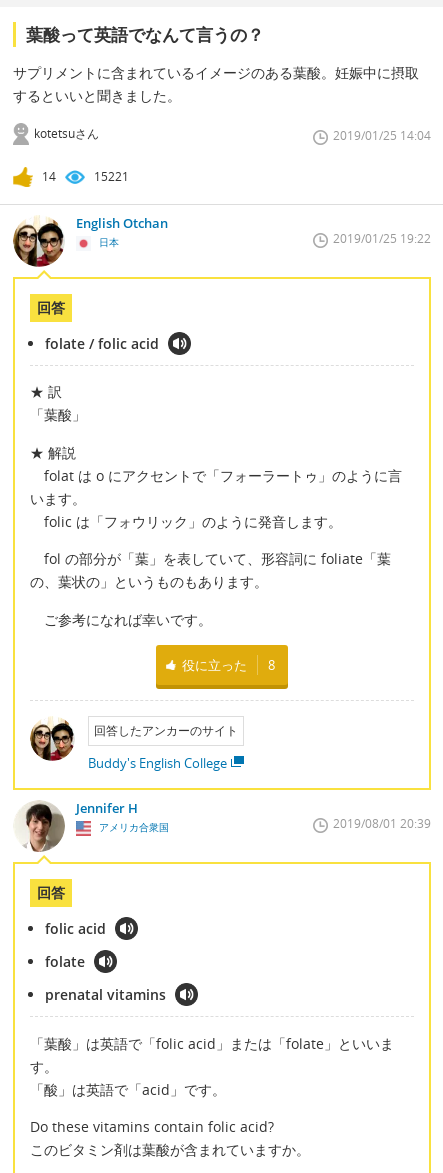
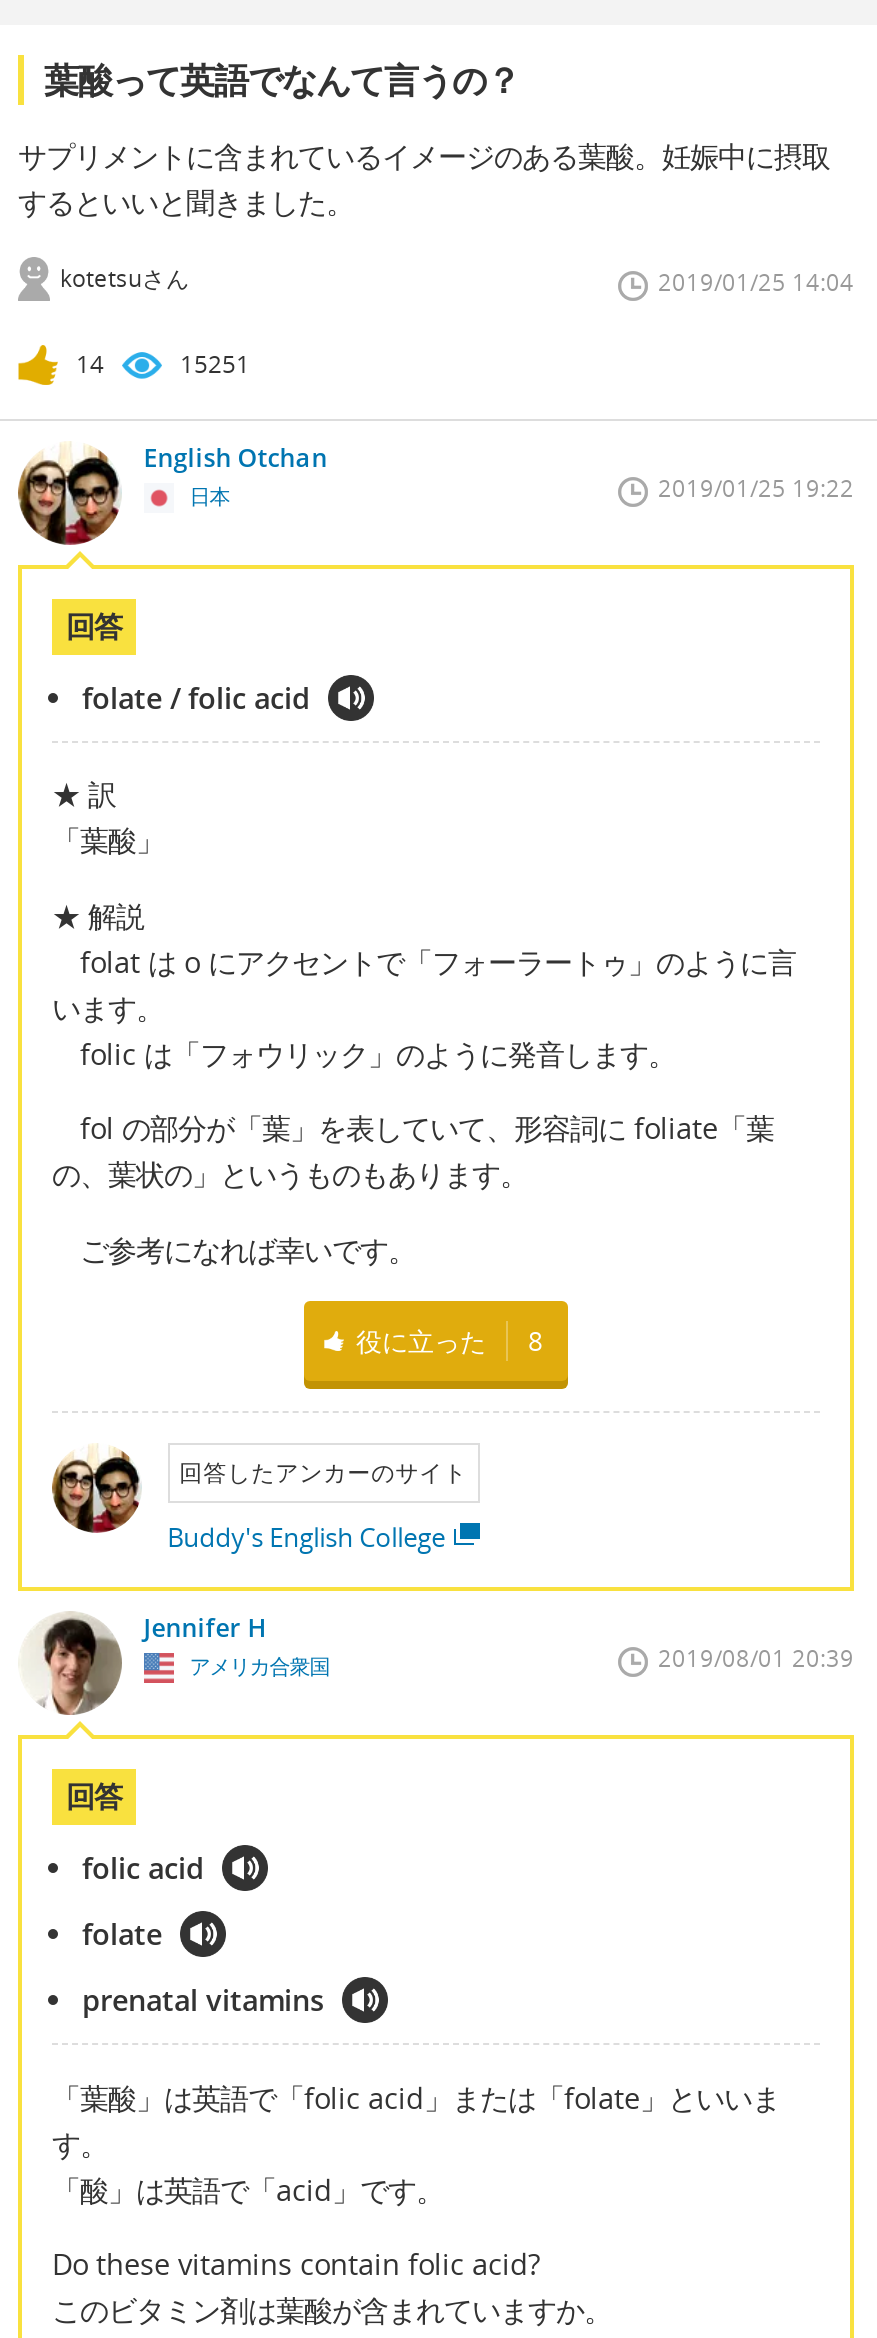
[94,168,129,185] 15221 -> [180,347,250,381] 15251

